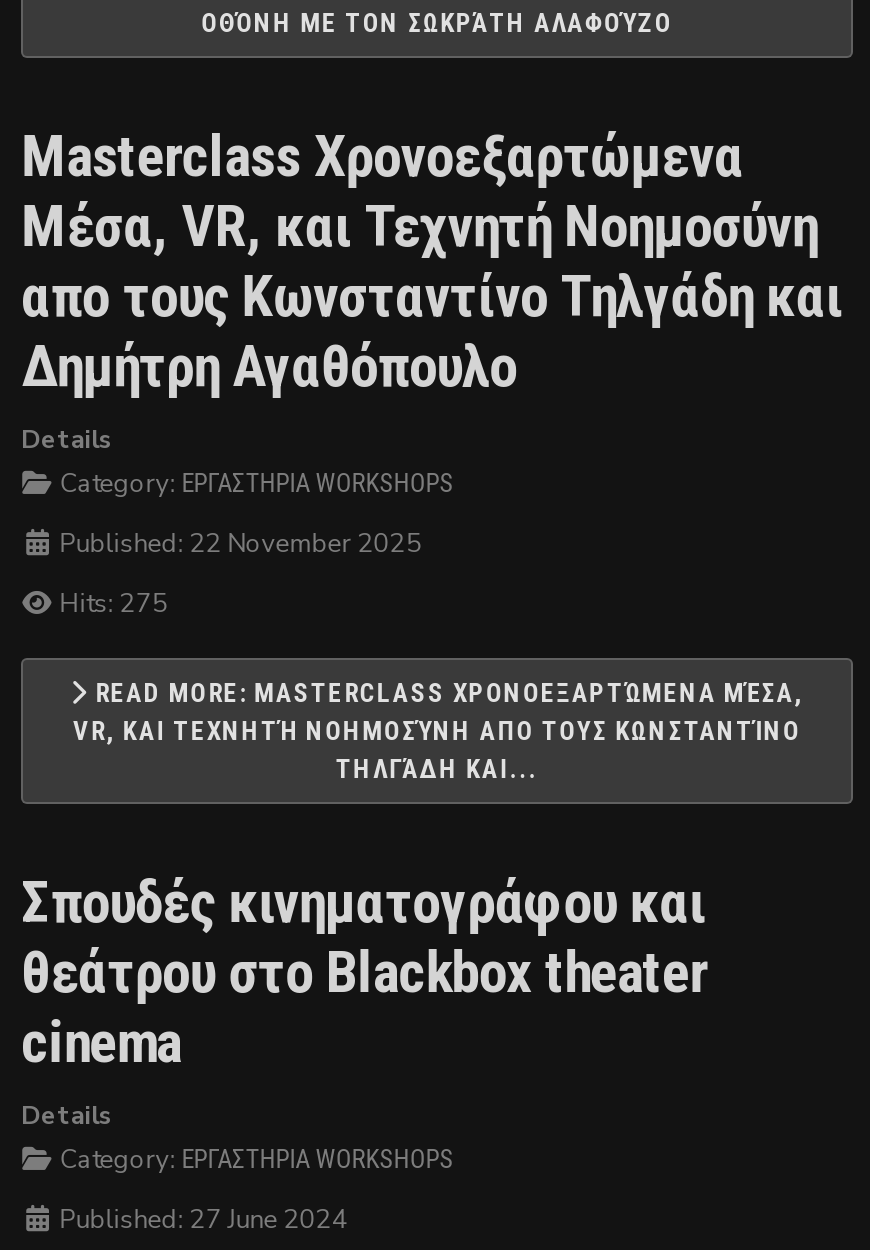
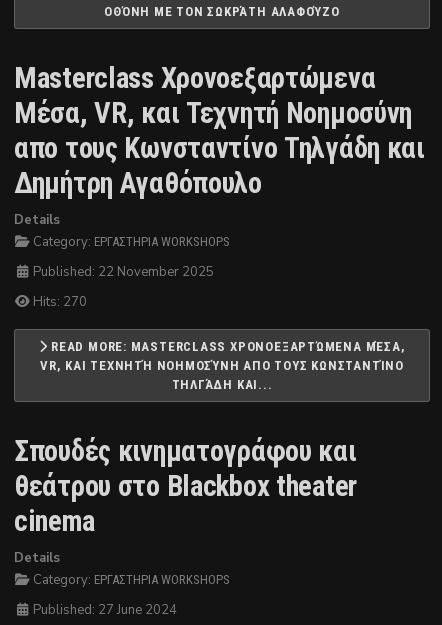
[59,586,167,622] Hits: 275 -> [33,293,87,311] Hits: 270

